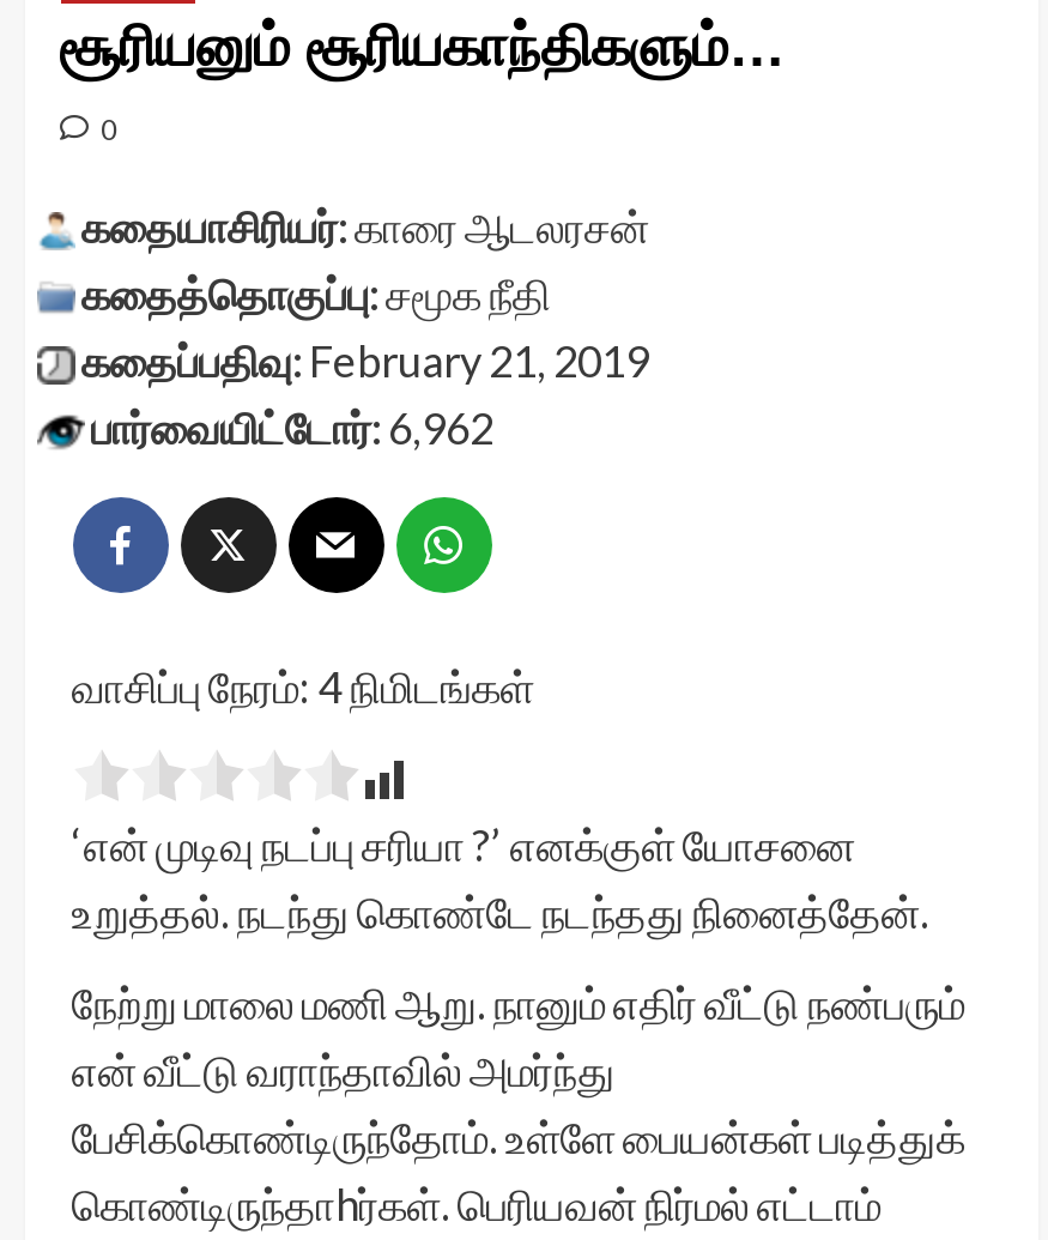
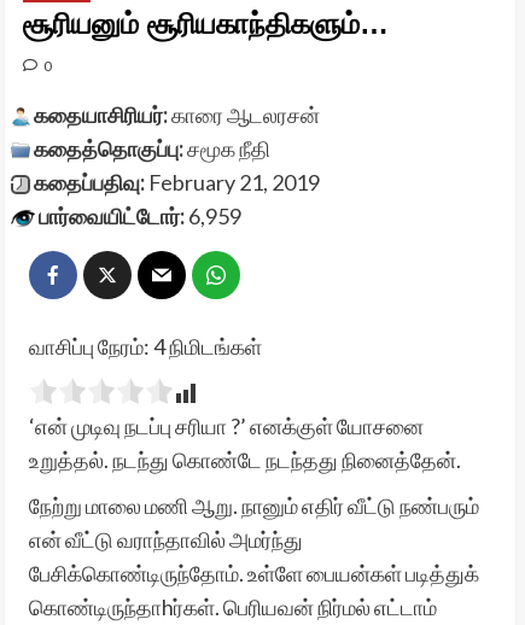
[91,401,501,454] பார்வையிட்டோர்: 6,962 -> [38,203,244,229] பார்வையிட்டோர்: 6,959

